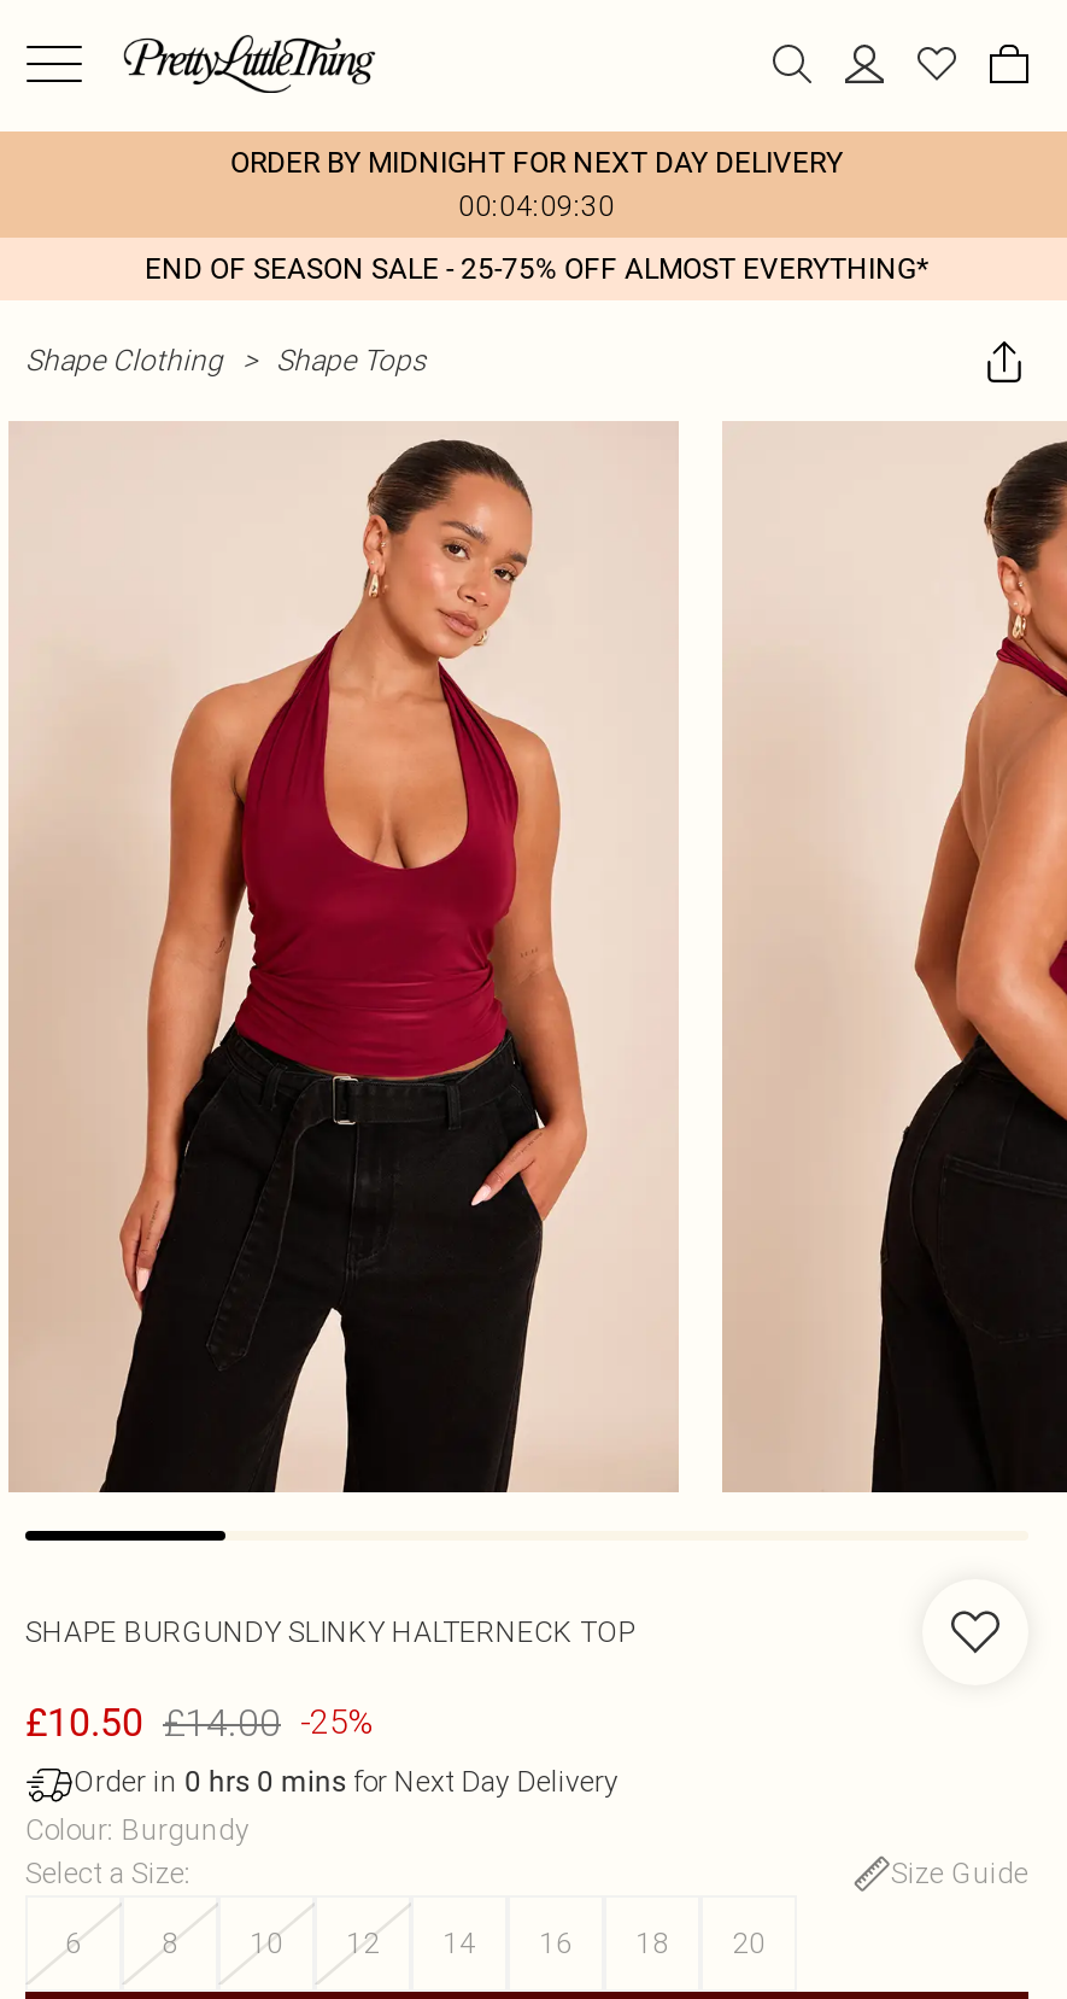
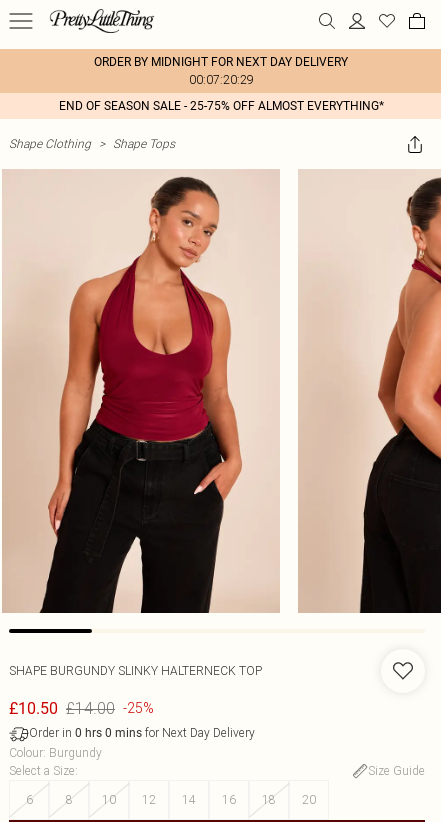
[458,187,615,223] 00:04:09:30 -> [188,72,253,87] 00:07:20:29

